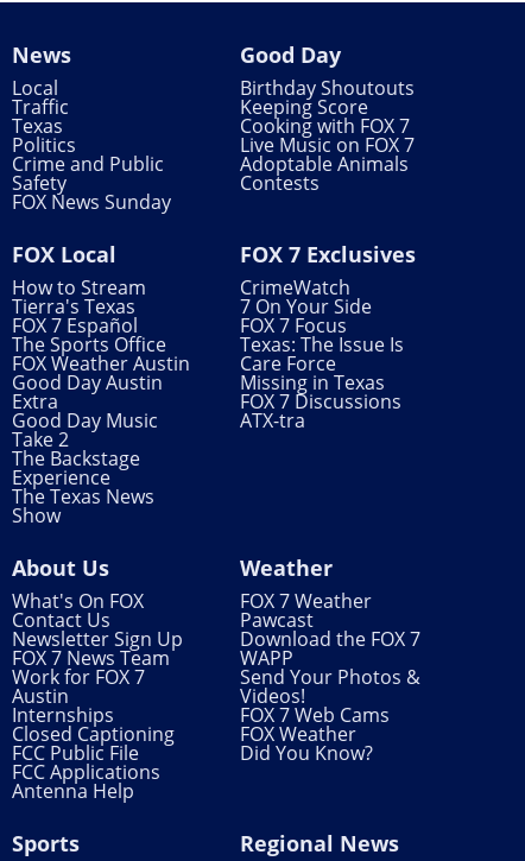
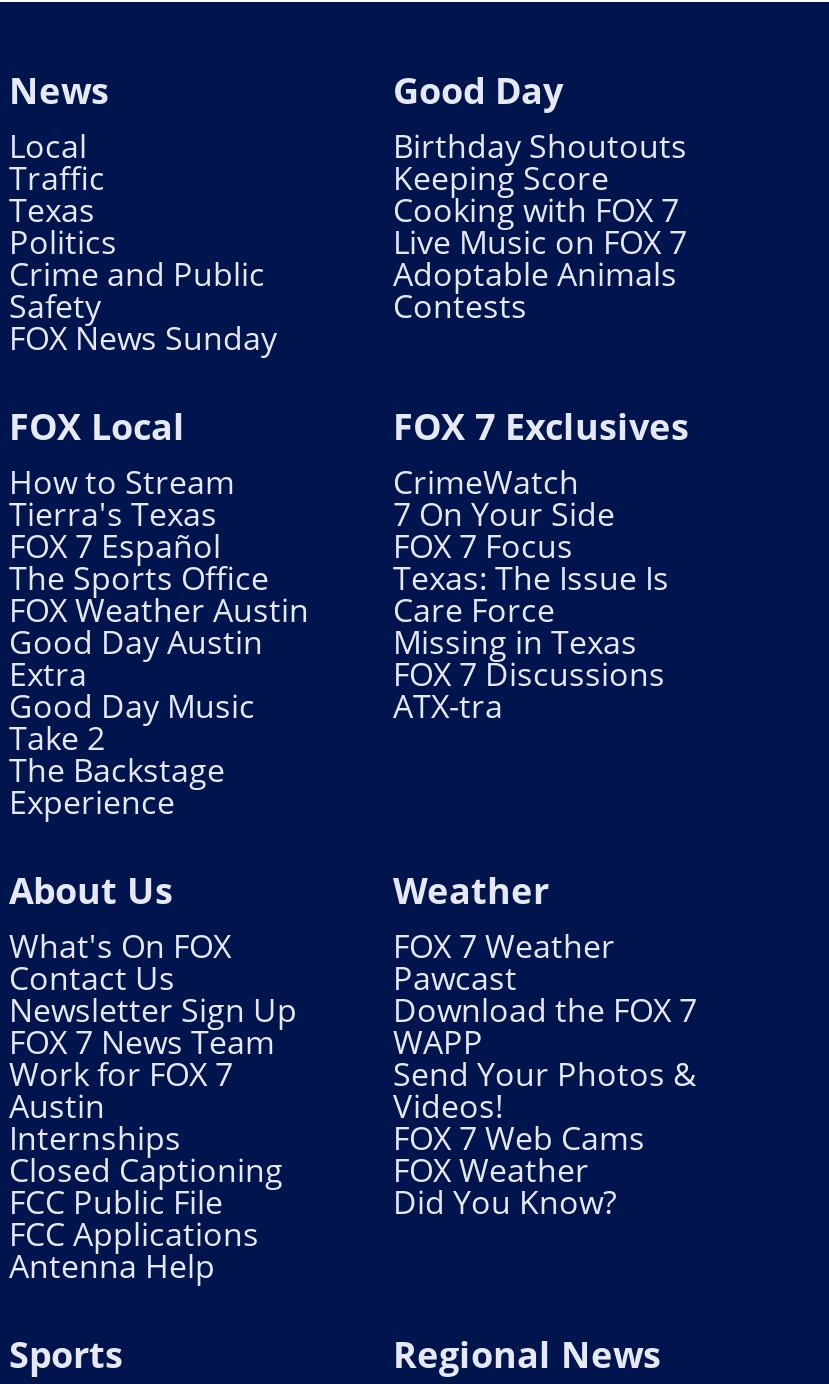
[12,483,154,528] The Texas News | Show -> none

